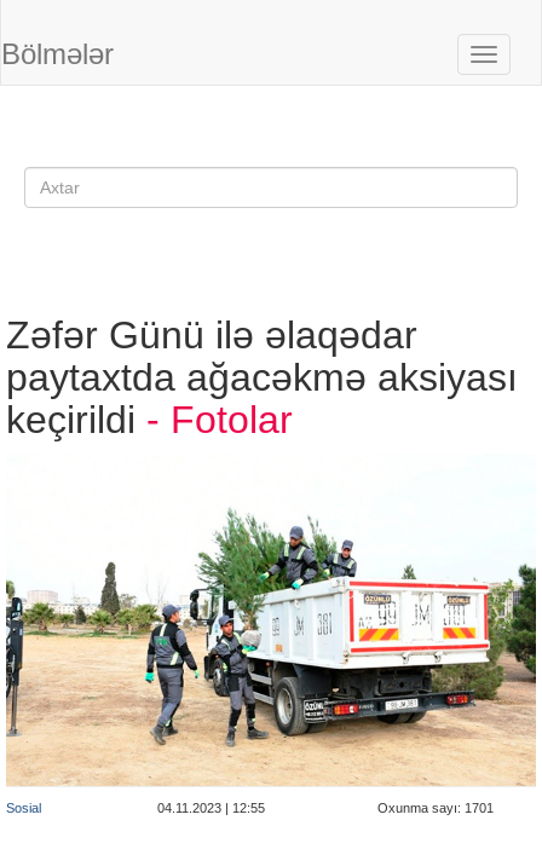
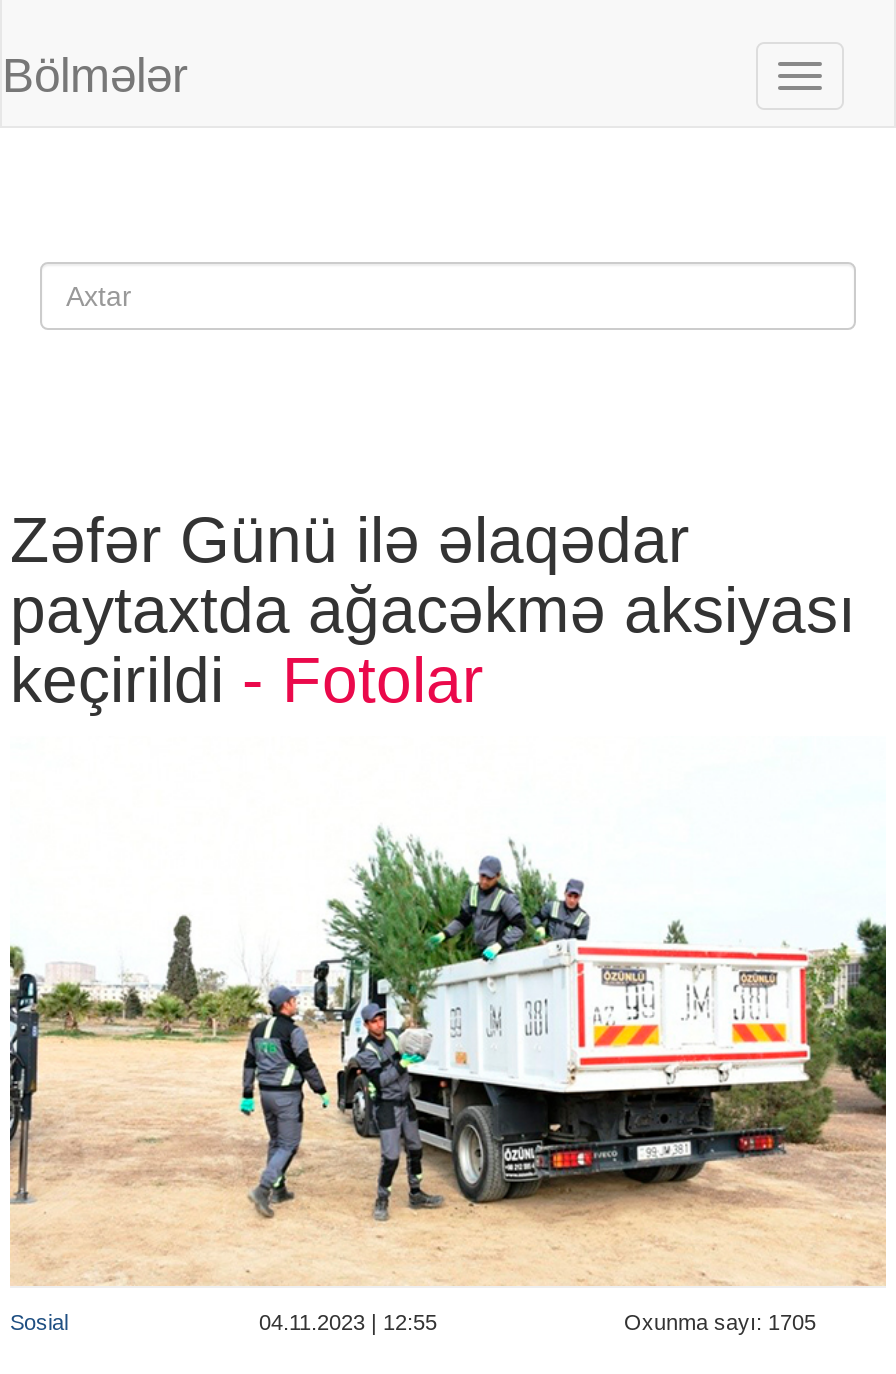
[377,801,494,815] Oxunma sayı: 1701 -> [624,1310,816,1334] Oxunma sayı: 1705

